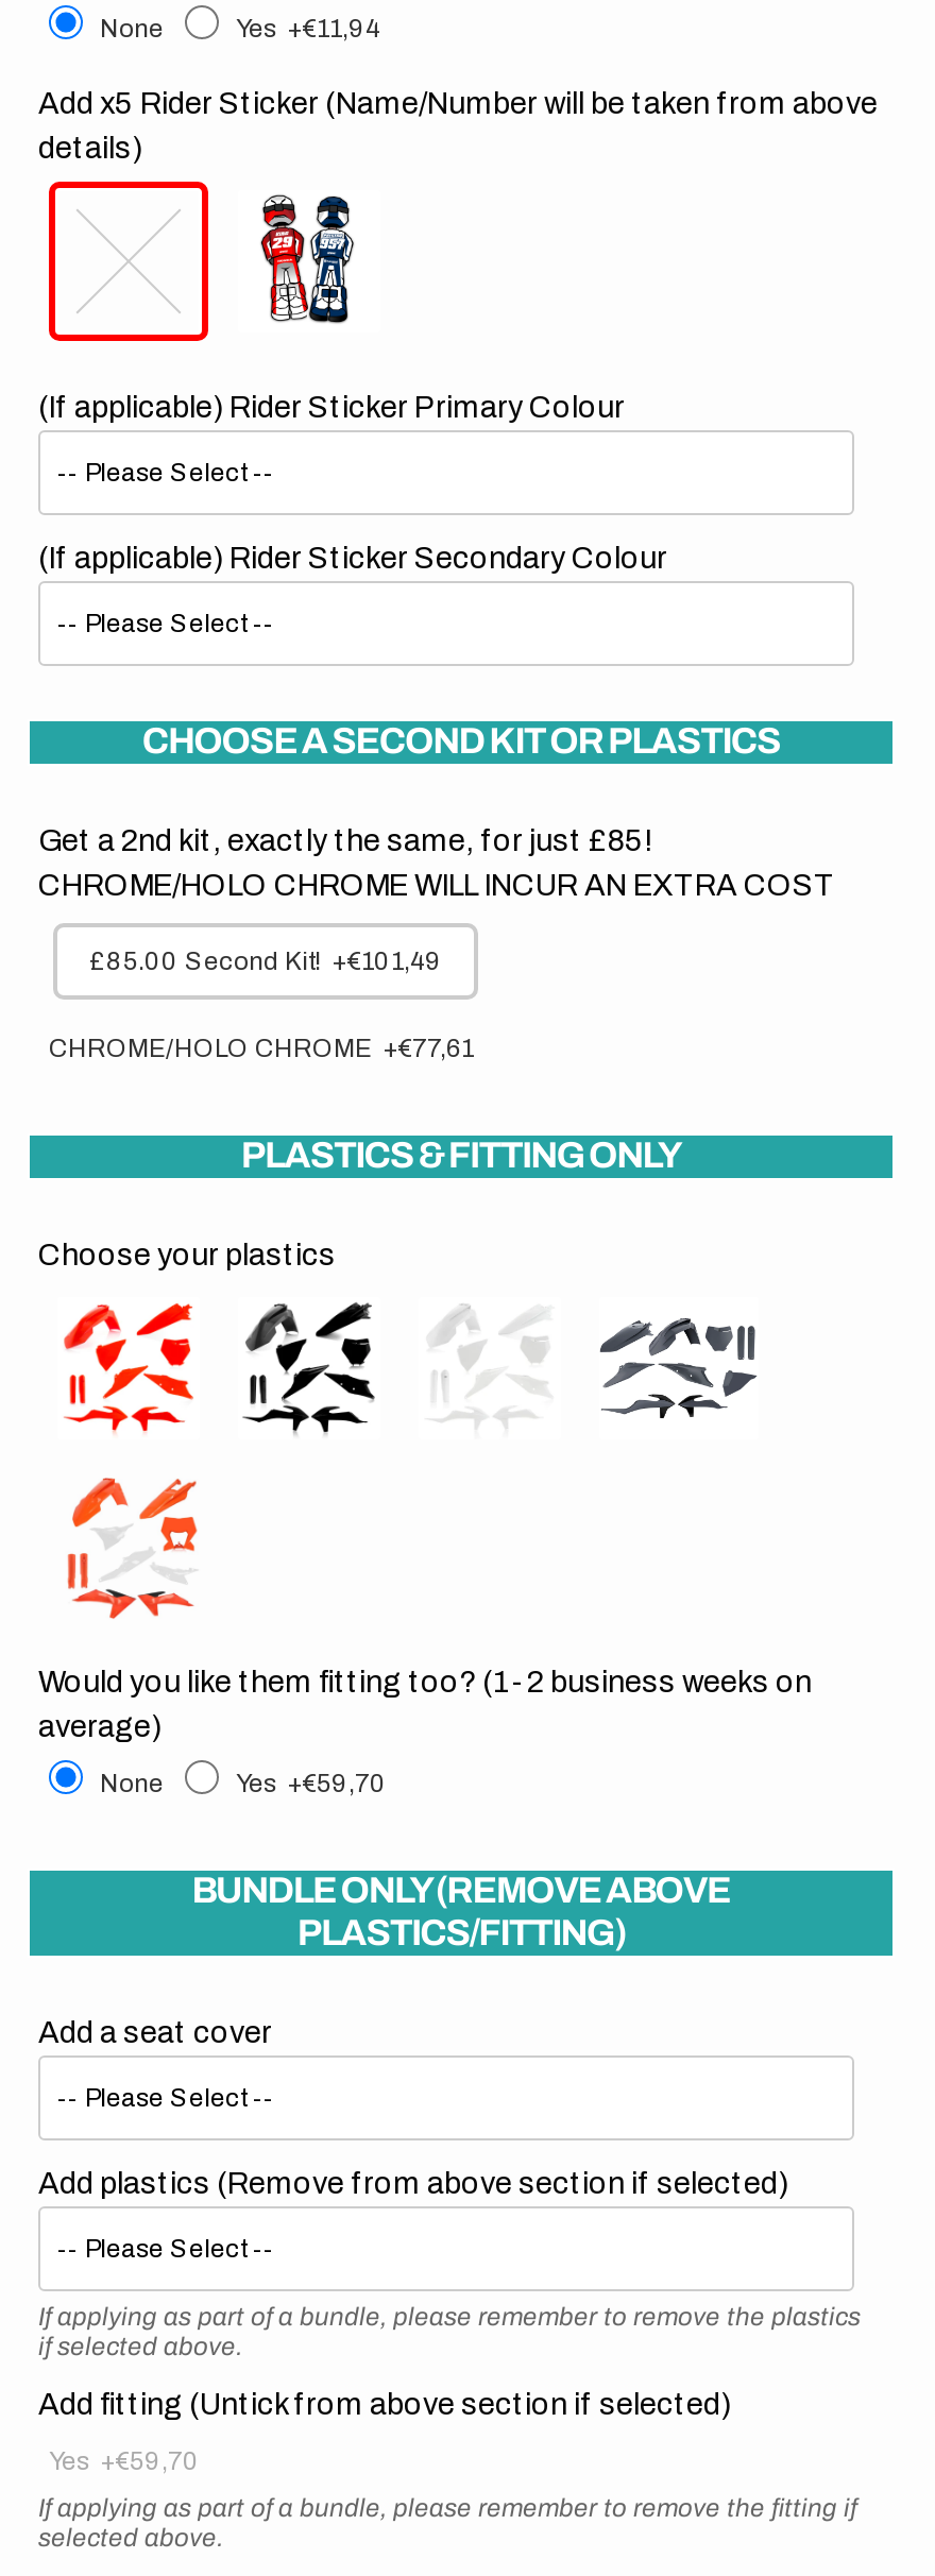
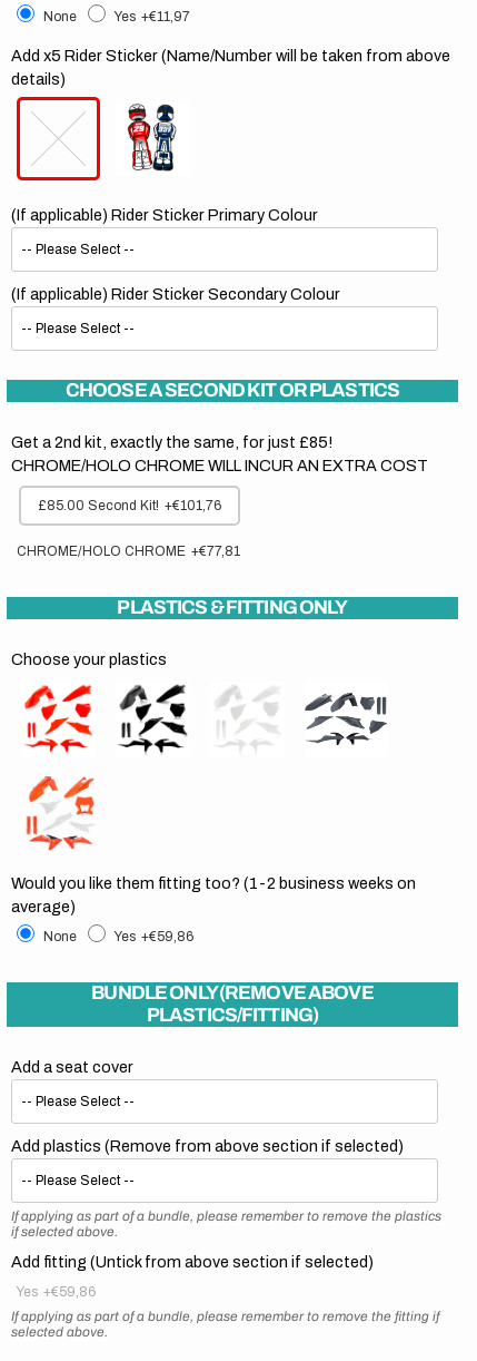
[236,13,380,43] Yes +€11,94 -> [115,9,190,24] Yes +€11,97
[89,946,442,976] £85.00 Second Kit! +€101,49 -> [38,498,221,513] £85.00 Second Kit! +€101,76
[49,1033,474,1063] CHROME/HOLO CHROME +€77,61 -> [17,543,240,559] CHROME/HOLO CHROME +€77,81
[236,1768,387,1798] Yes +€59,70 -> [115,929,193,944] Yes +€59,86
[49,2446,200,2476] Yes +€59,70 -> [17,1284,96,1299] Yes +€59,86

